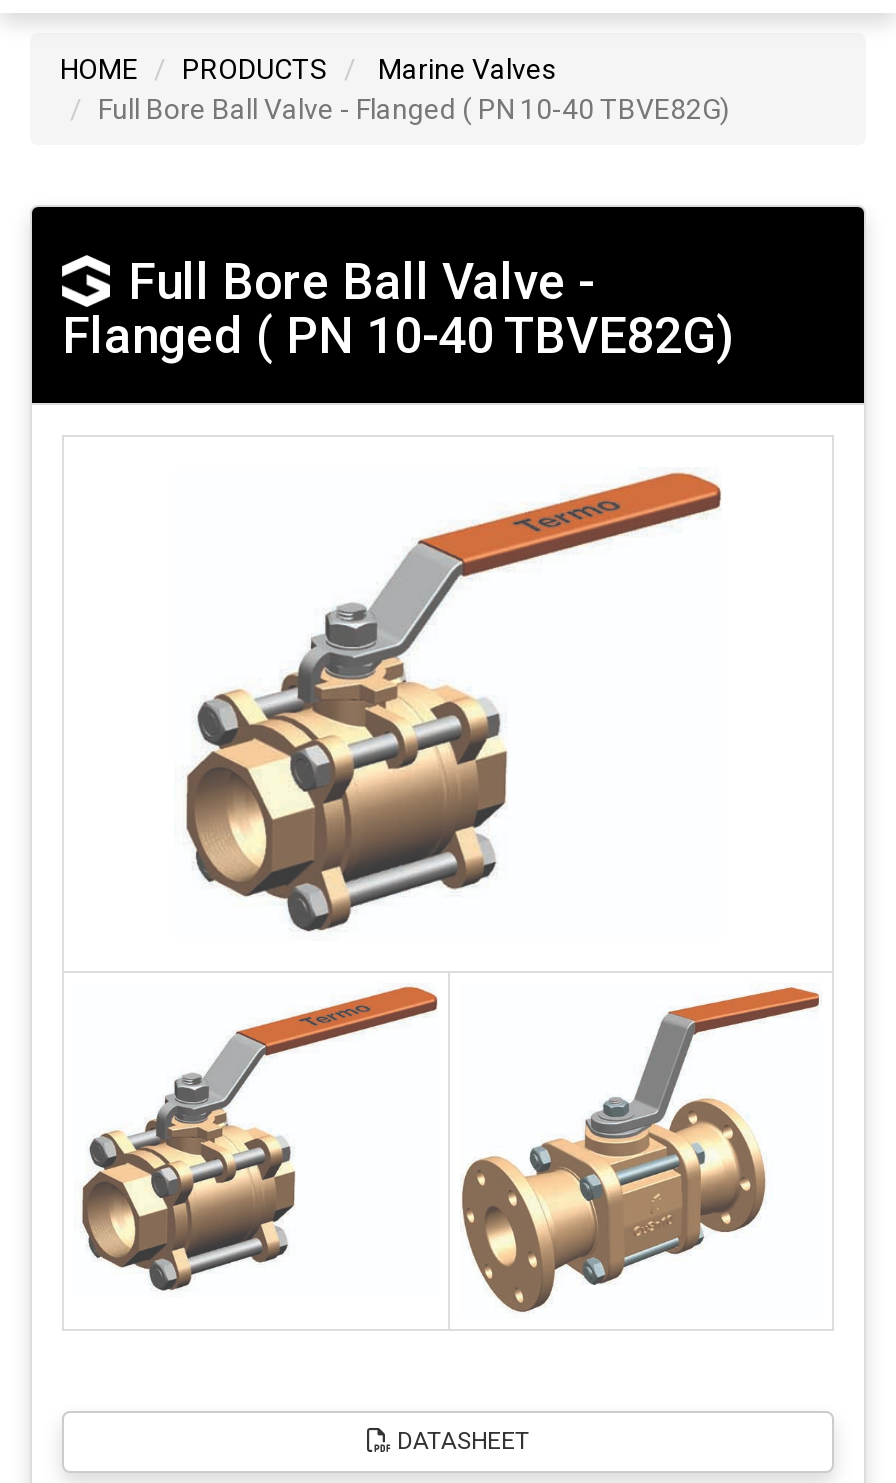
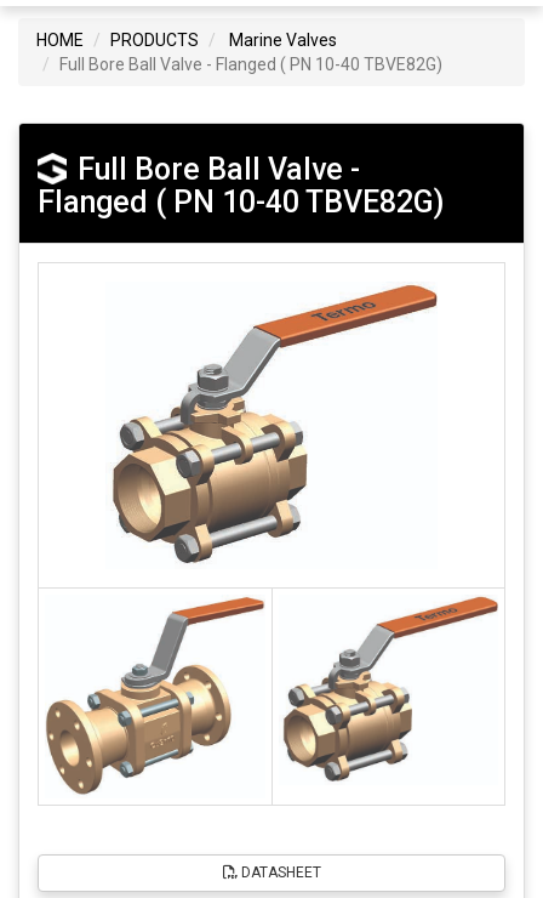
[76,1001,436,1311] [image] -> [45,604,263,795] [image]
[460,999,818,1313] [image] -> [280,606,497,794] [image]

